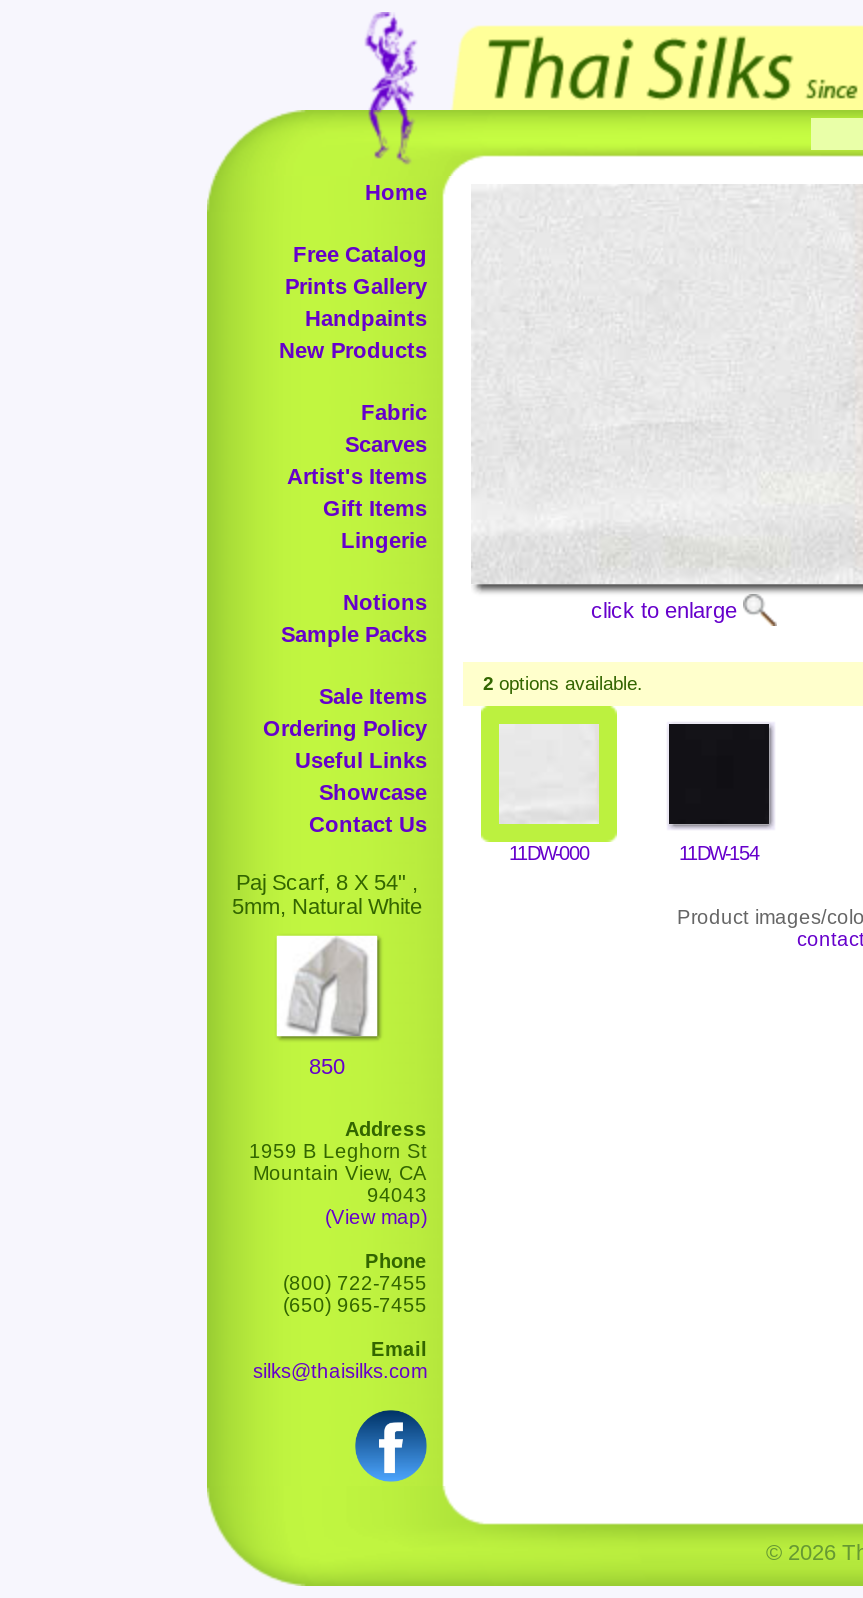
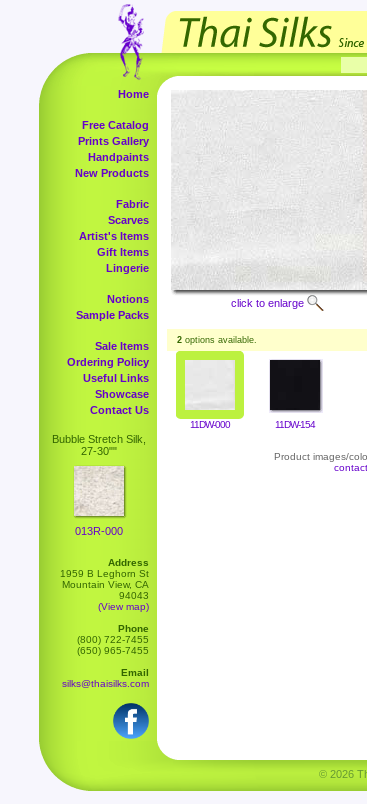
[232,870,422,918] Paj Scarf, 8 X 54" , | 5mm, Natural White -> [52,433,146,457] Bubble Stretch Silk, | 27-30""
[277,936,379,1078] [image] | 850 -> [74,466,124,537] [image] | 013R-000

